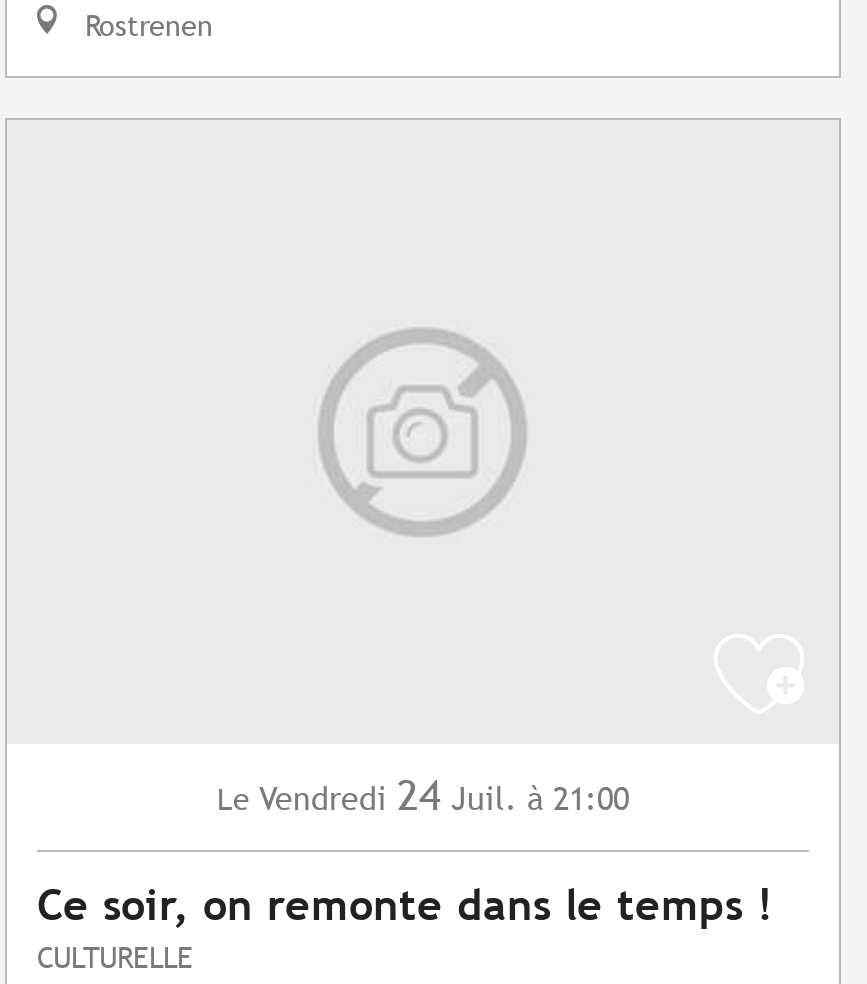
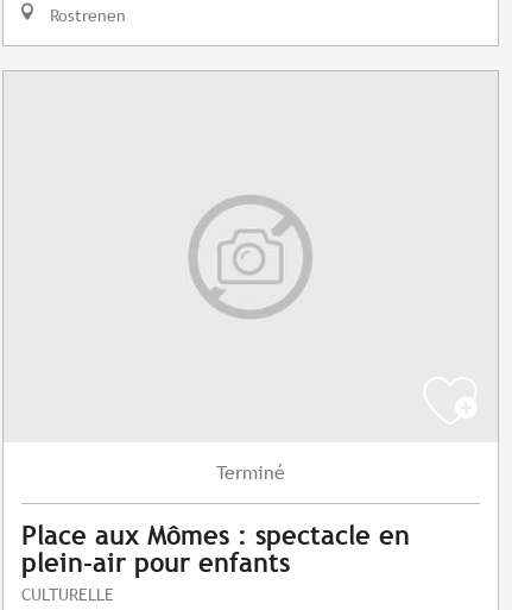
[217,771,629,821] Le Vendredi 24 Juil. à 21:00 -> [216,462,285,485] Terminé
[37,881,773,931] Ce soir, on remonte dans le temps ! -> [21,521,410,578] Place aux Mômes : spectacle en | plein-air pour enfants

